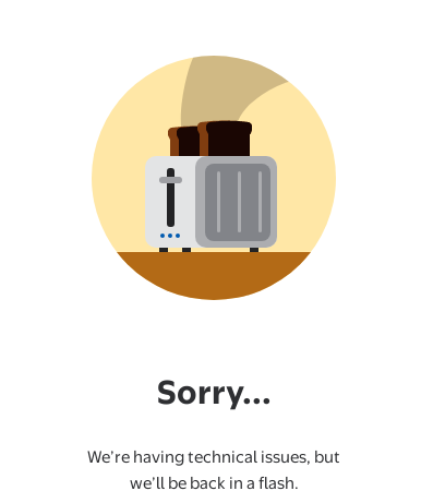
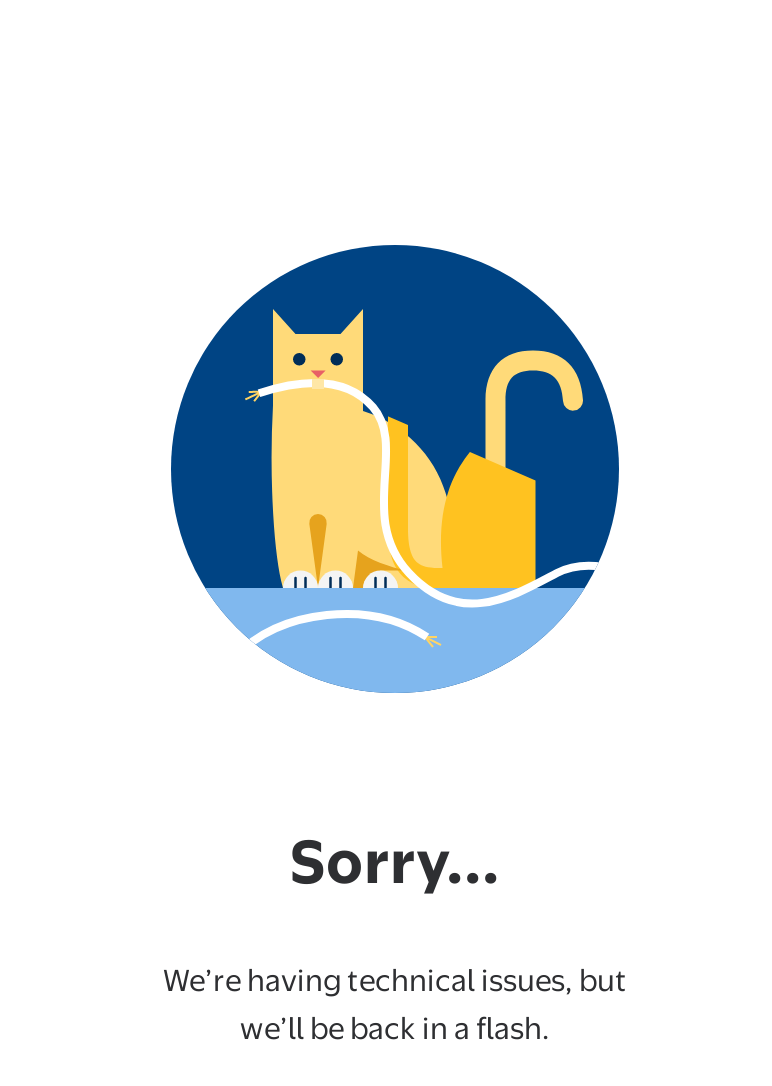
[92,55,336,301] [image] -> [169,243,621,695] [image]

